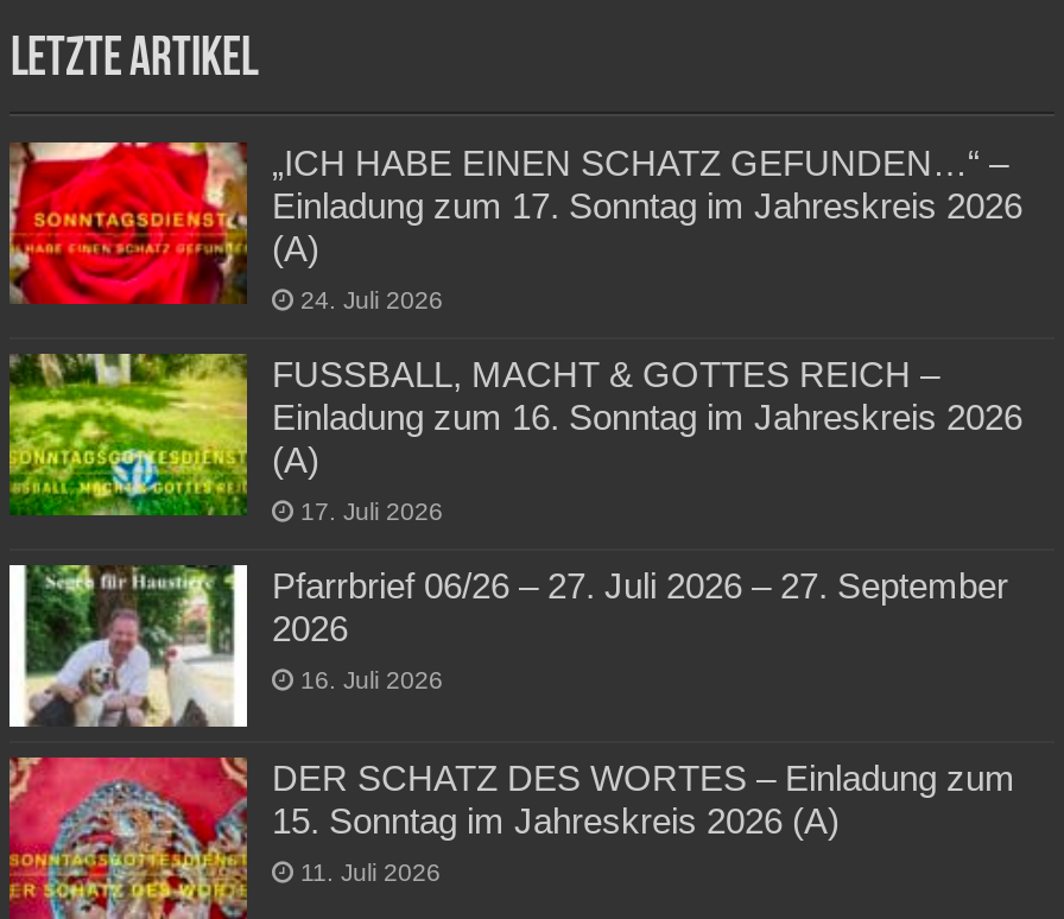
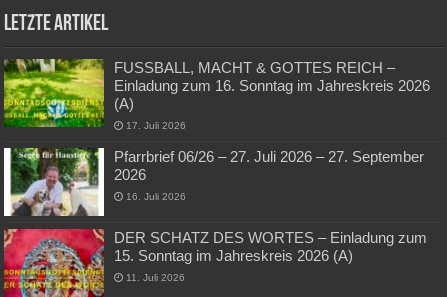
[7,140,1022,313] [image] | „ICH HABE EINEN SCHATZ GEFUNDEN…“ – | Einladung zum 17. Sonntag im Jahreskreis 2026 | (A) | 24. Juli 2026 -> none

